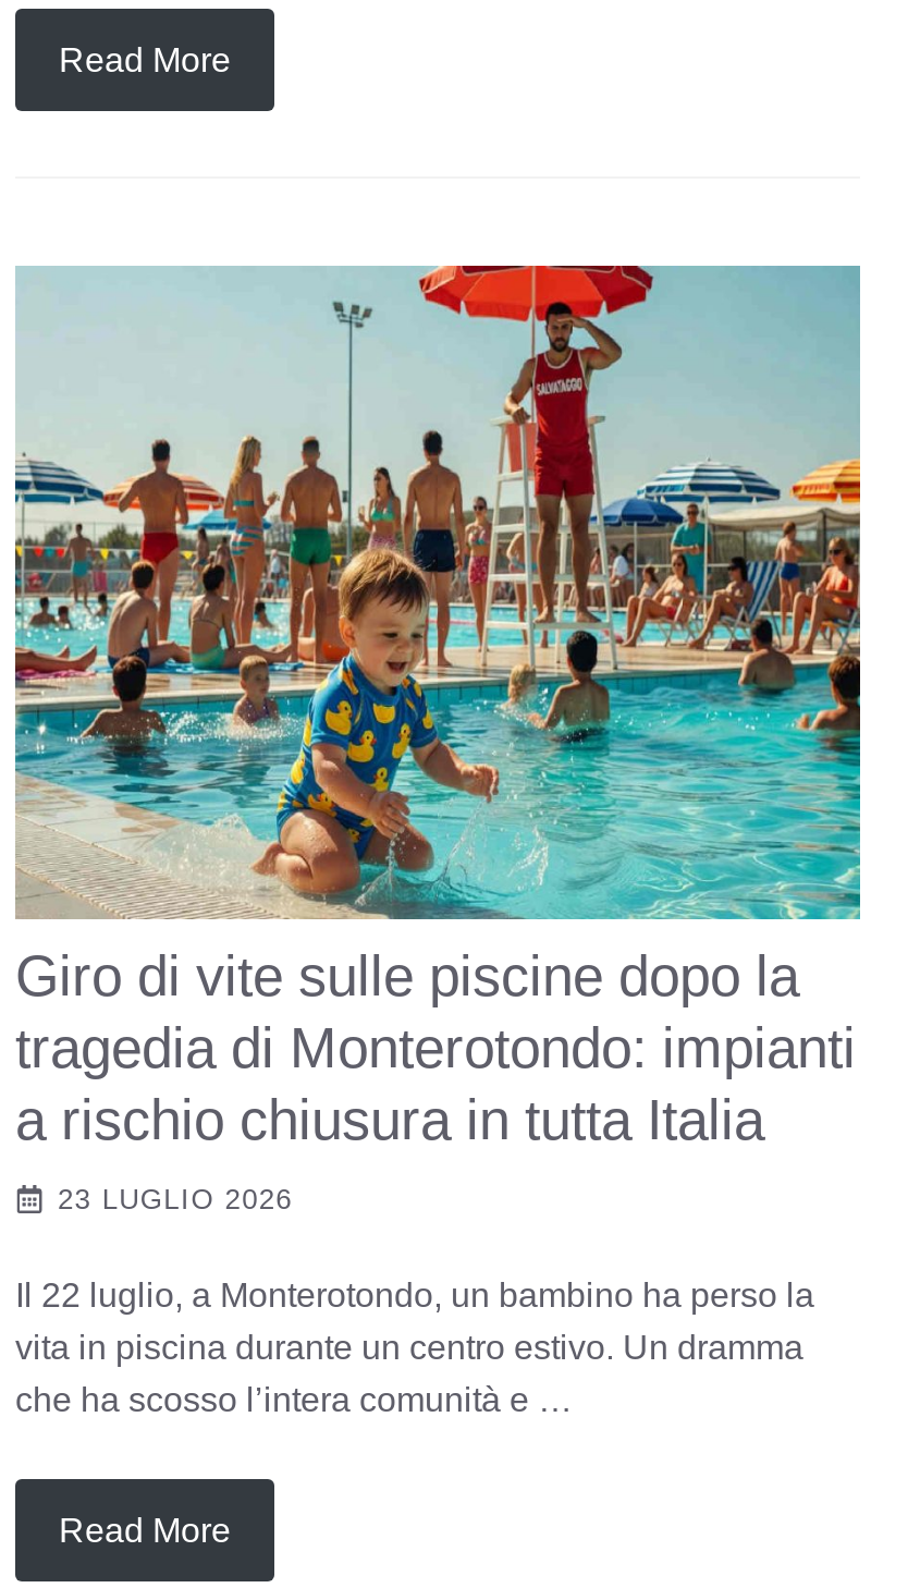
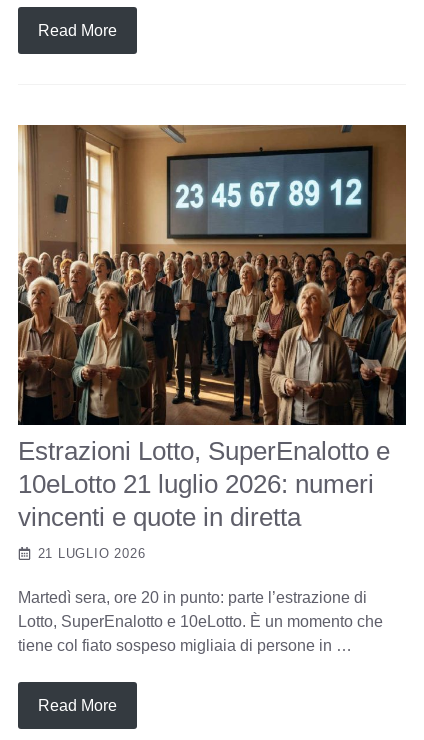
[13,264,862,1152] [image] | Giro di vite sulle piscine dopo la | tragedia di Monterotondo: impianti | a rischio chiusura in tutta Italia -> [17,124,407,532] [image] | Estrazioni Lotto, SuperEnalotto e | 10eLotto 21 luglio 2026: numeri | vincenti e quote in diretta
[58,1182,293,1215] 23 LUGLIO 2026 -> [37,546,145,561] 21 LUGLIO 2026
[15,1277,814,1419] Il 22 luglio, a Monterotondo, un bambino ha perso la | vita in piscina durante un centro estivo. Un dramma | che ha scosso l’intera comunità e … -> [18,589,383,654] Martedì sera, ore 20 in punto: parte l’estrazione di | Lotto, SuperEnalotto e 10eLotto. È un momento che | tiene col fiato sospeso migliaia di persone in …

